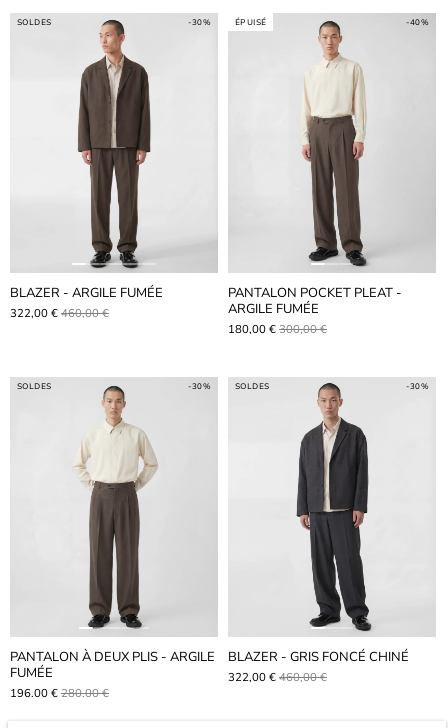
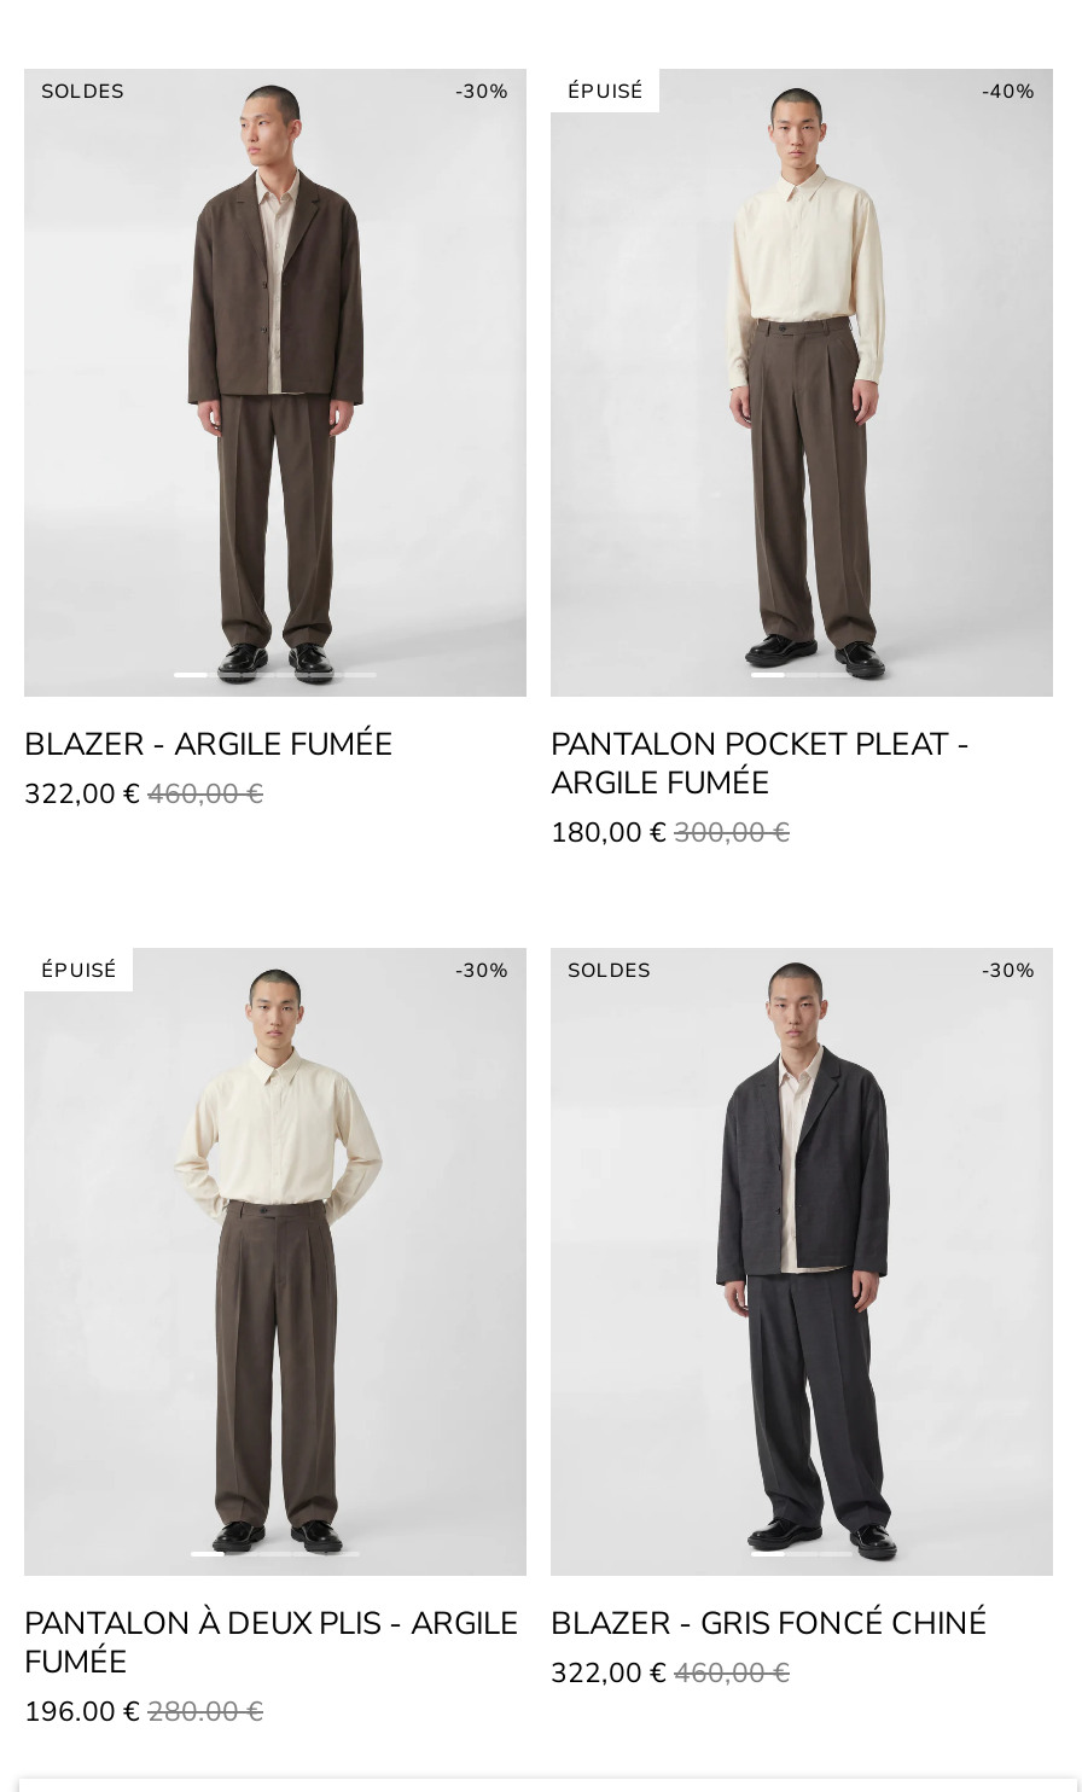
[17,381,51,392] SOLDES -> [41,957,117,983] ÉPUISÉ

